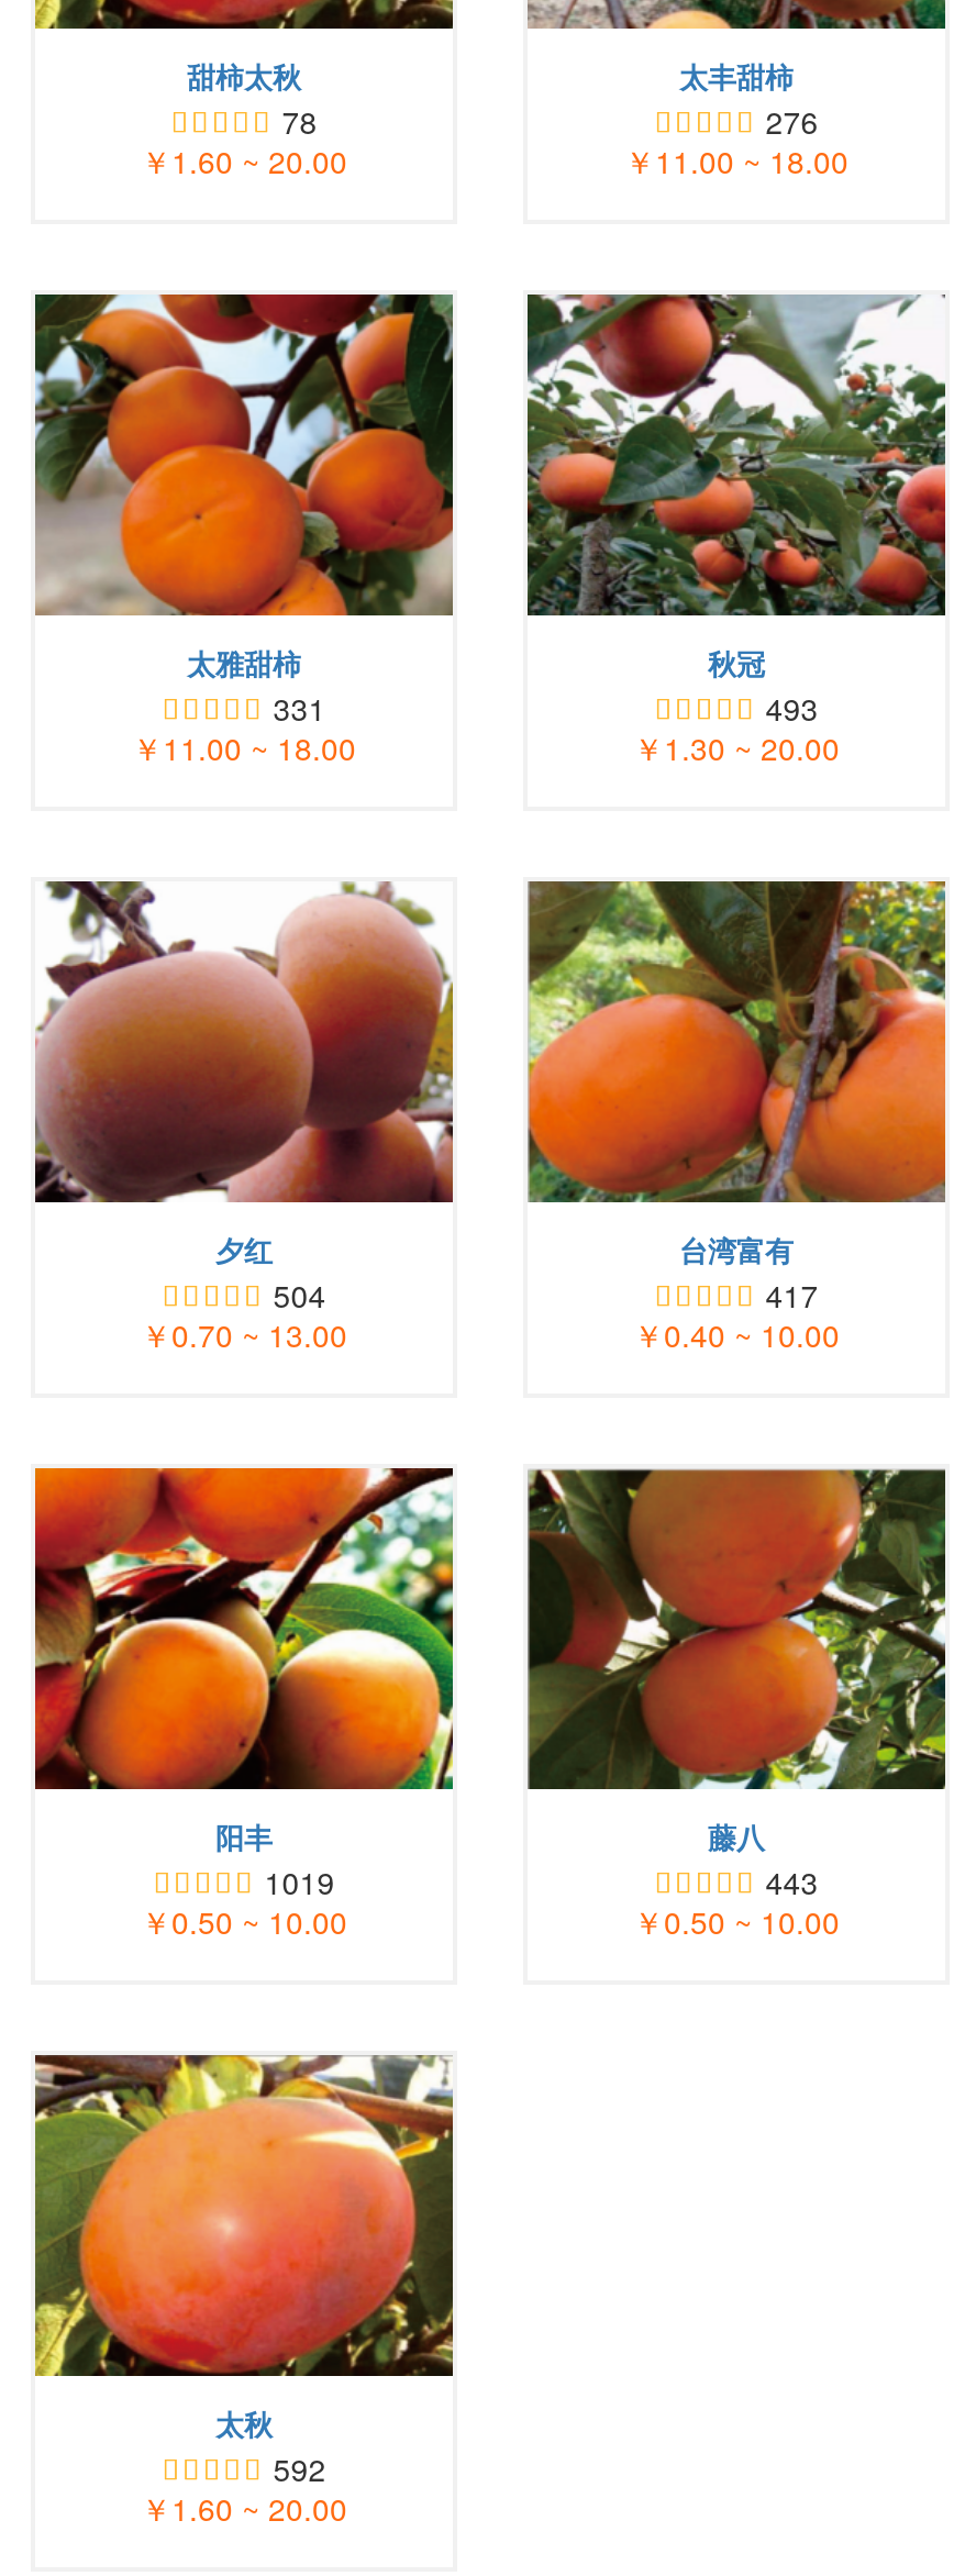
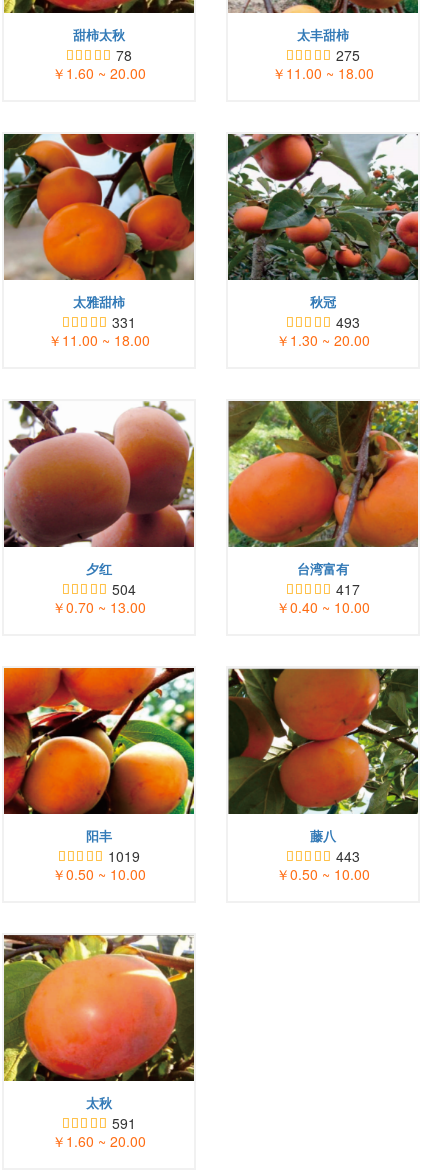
[765,99,818,143] 276 -> [336,45,360,65] 275
[273,2447,326,2490] 592 -> [112,1113,136,1133] 591

